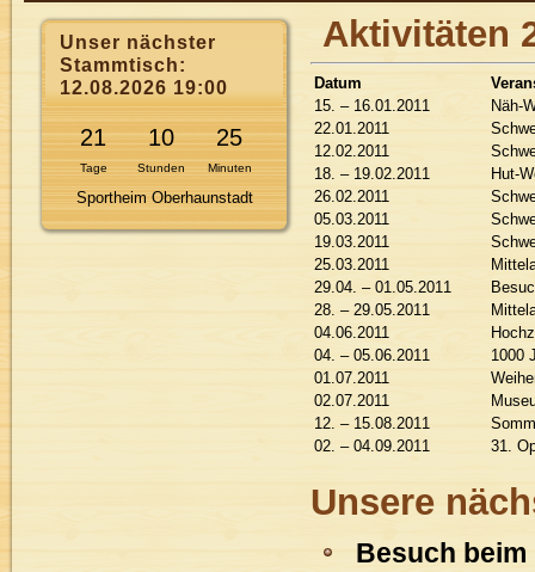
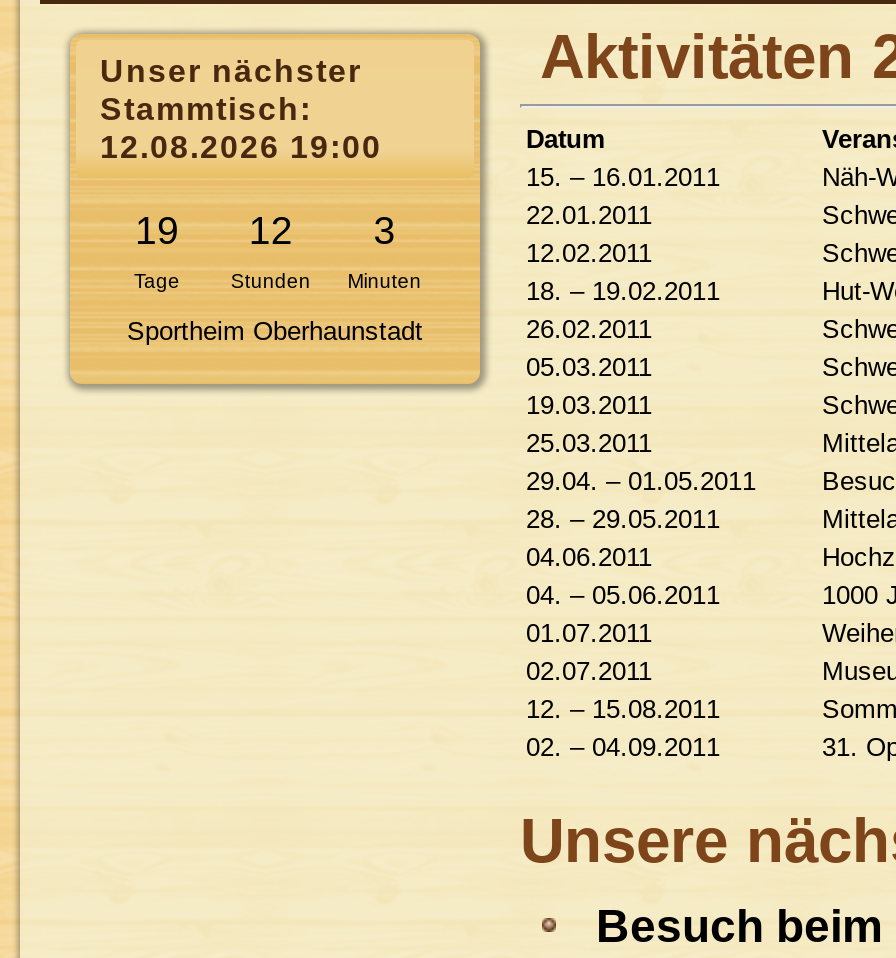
[80,124,107,150] 21 -> [135,208,179,252] 19
[148,124,175,150] 10 -> [249,208,293,252] 12
[216,124,243,150] 25 -> [373,208,395,252] 3

